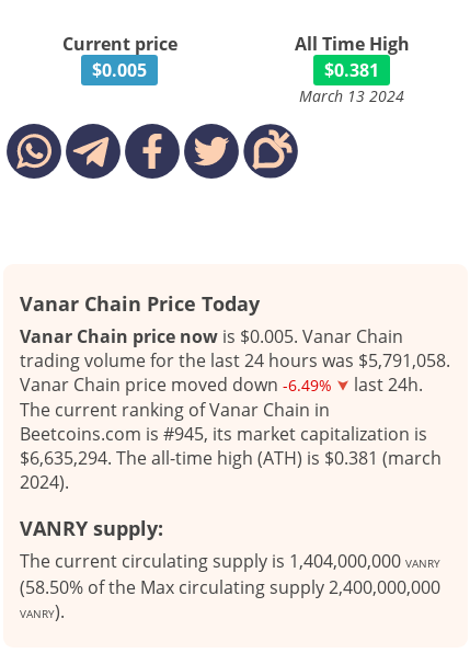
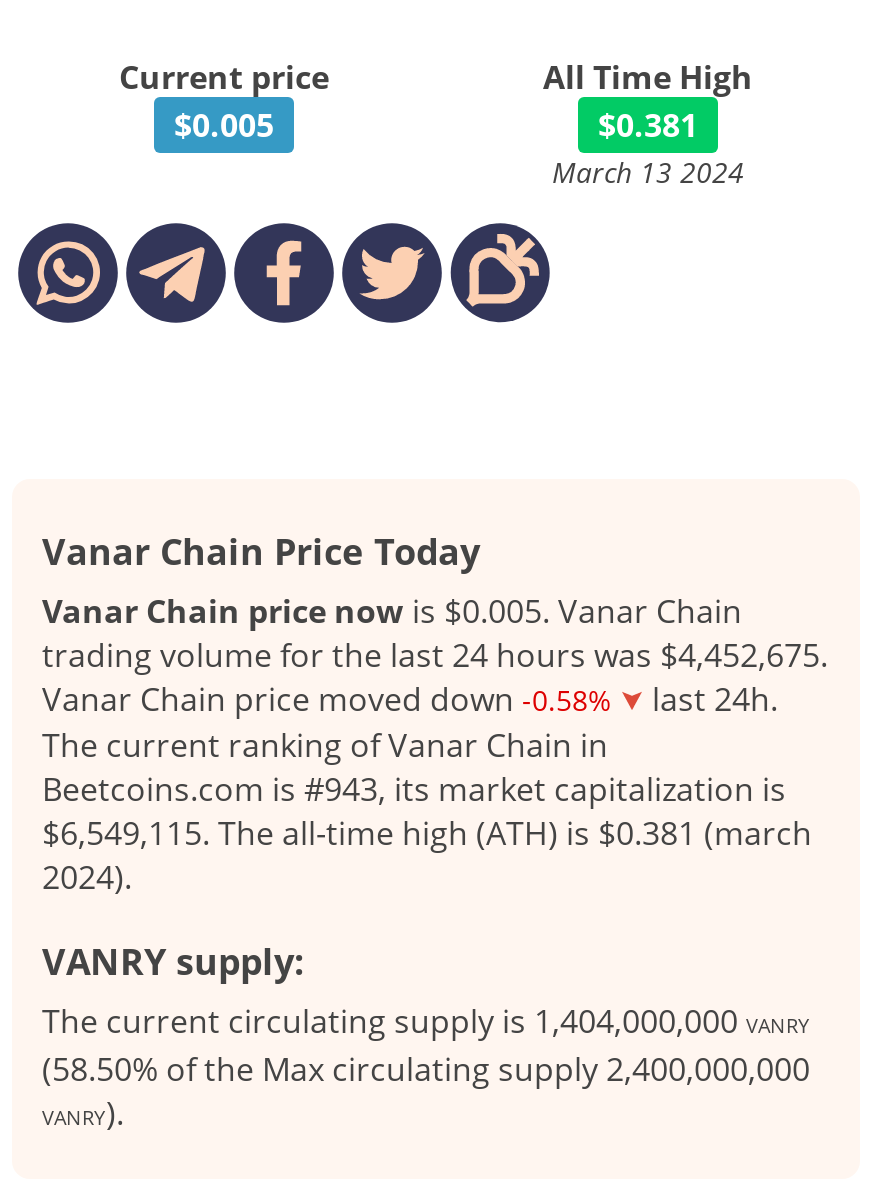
[20,348,450,373] trading volume for the last 24 hours was $5,791,058. -> [42,633,828,677] trading volume for the last 24 hours was $4,452,675.
[20,373,423,397] Vanar Chain price moved down -6.49% last 24h. -> [42,677,778,721] Vanar Chain price moved down -0.58% last 24h.
[20,422,427,446] Beetcoins.com is #945, its market capitalization is -> [42,767,786,811] Beetcoins.com is #943, its market capitalization is
[20,446,442,470] $6,635,294. The all-time high (ATH) is $0.381 (march -> [42,811,812,855] $6,549,115. The all-time high (ATH) is $0.381 (march

